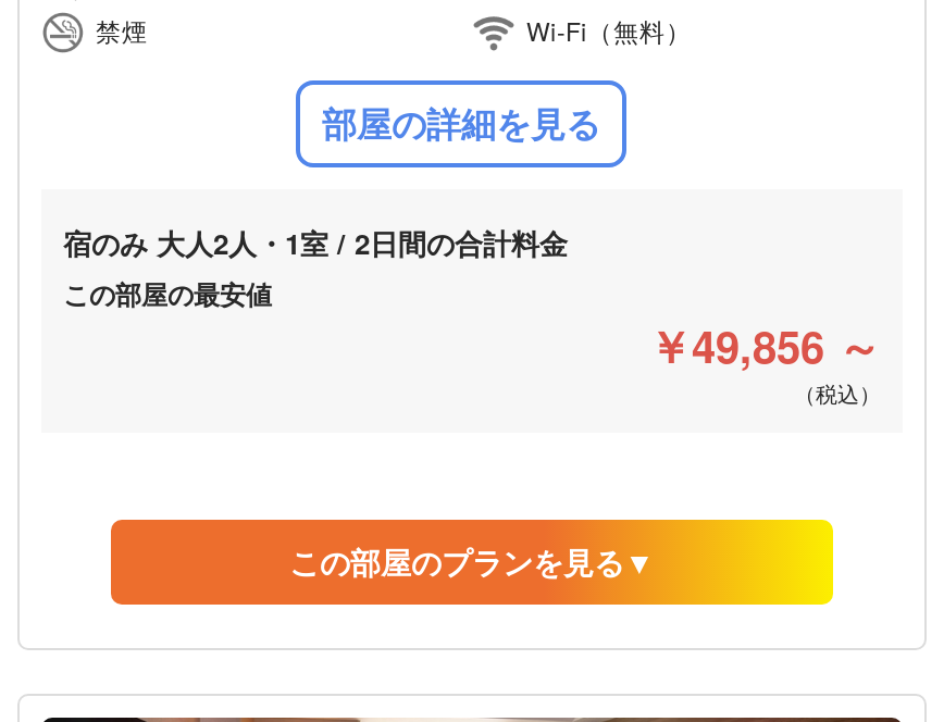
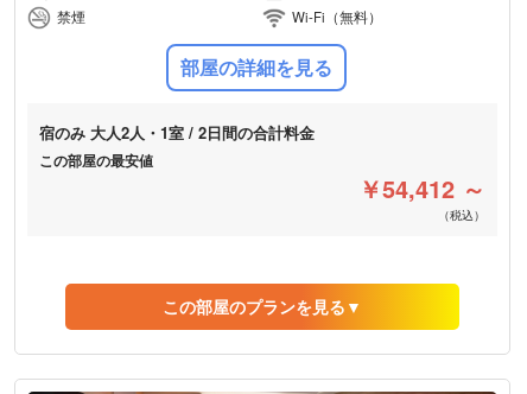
[648,312,881,375] ￥49,856 ～ -> [358,170,485,205] ￥54,412 ～

